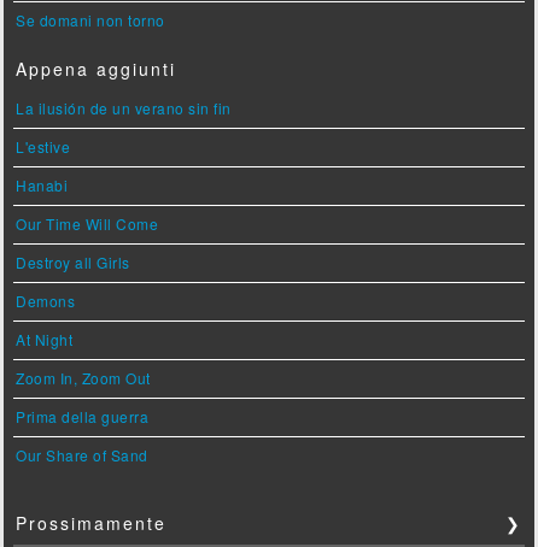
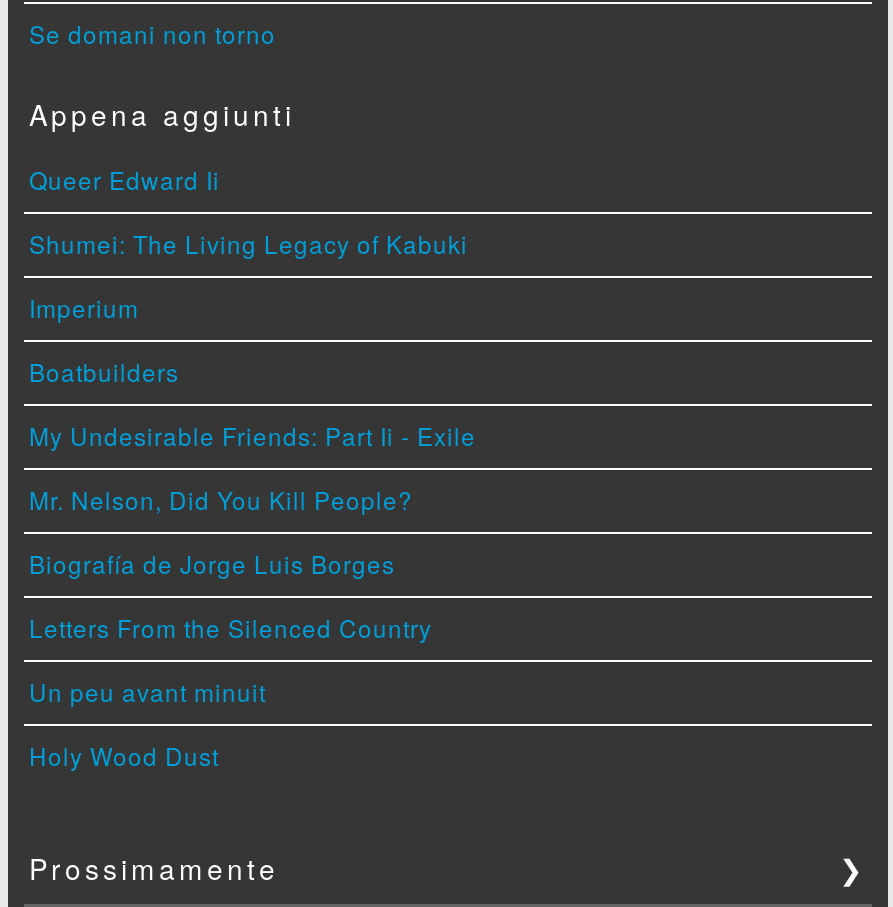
[16,98,232,119] La ilusión de un verano sin fin -> [29,163,220,197] Queer Edward Ii
[16,137,71,157] L'estive -> [29,227,468,261] Shumei: The Living Legacy of Kabuki
[16,175,68,196] Hanabi -> [29,291,139,325] Imperium
[16,214,159,234] Our Time Will Come -> [29,355,179,389] Boatbuilders
[16,252,130,273] Destroy all Girls -> [29,419,476,453] My Undesirable Friends: Part Ii - Exile
[16,291,75,311] Demons -> [29,483,413,517] Mr. Nelson, Did You Kill People?
[16,330,73,350] At Night -> [29,547,395,581] Biografía de Jorge Luis Borges
[16,368,151,389] Zoom In, Zoom Out -> [29,611,432,645] Letters From the Silenced Country
[16,407,149,427] Prima della guerra -> [29,675,266,709] Un peu avant minuit
[16,445,148,466] Our Share of Sand -> [29,739,219,773] Holy Wood Dust

